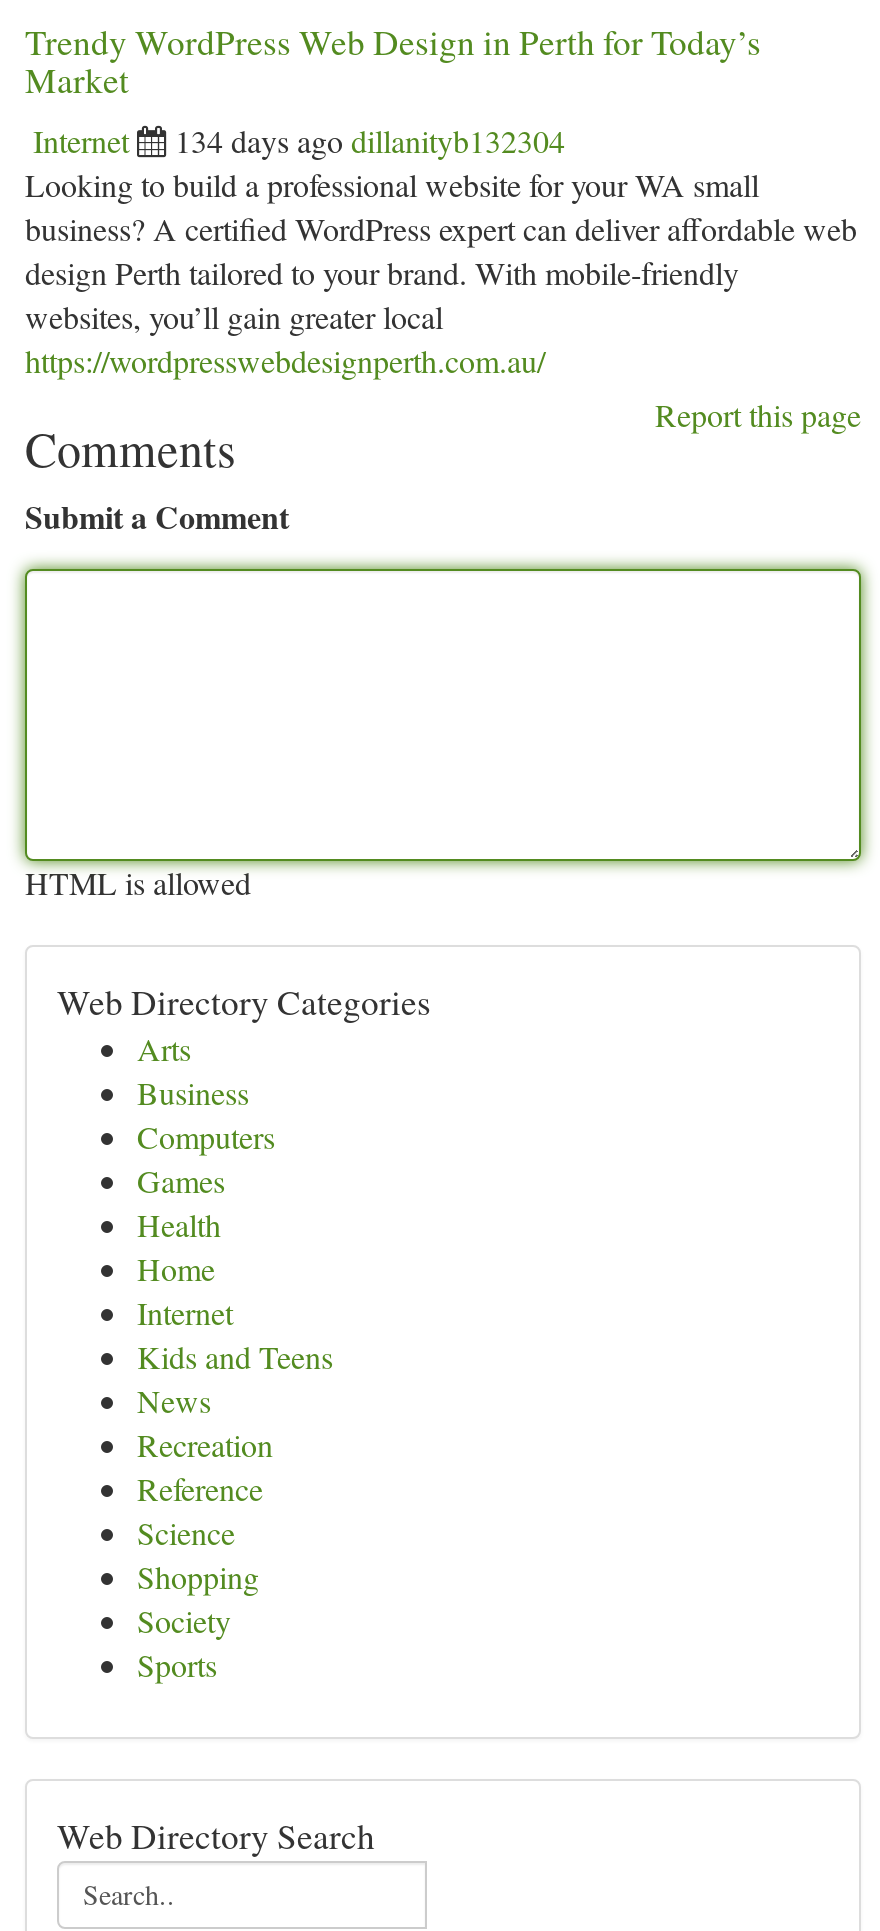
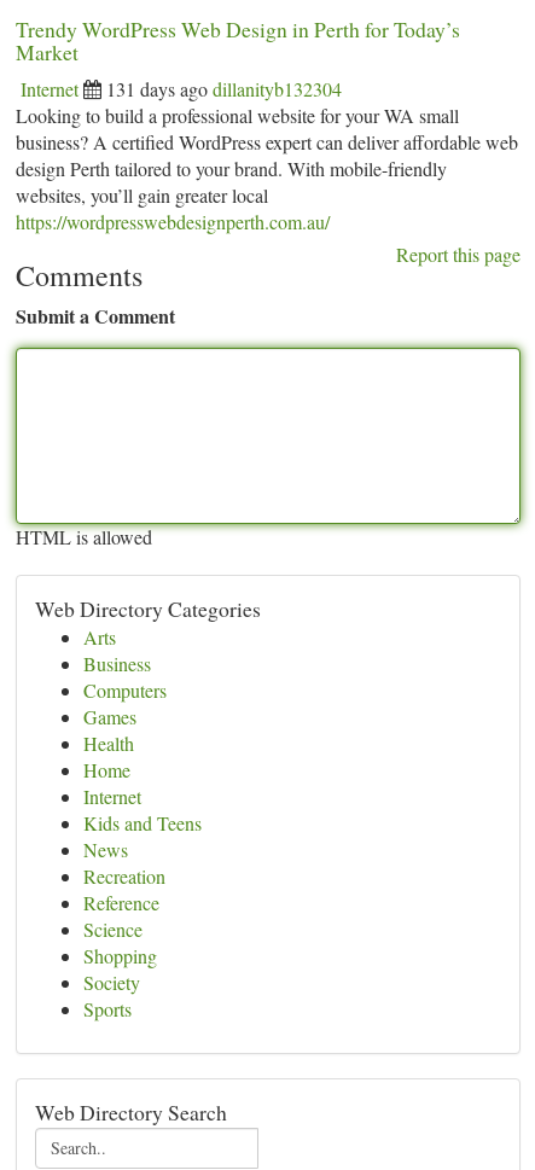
[175,119,565,161] 134 days ago dillanityb132304 -> [106,76,342,101] 131 days ago dillanityb132304

